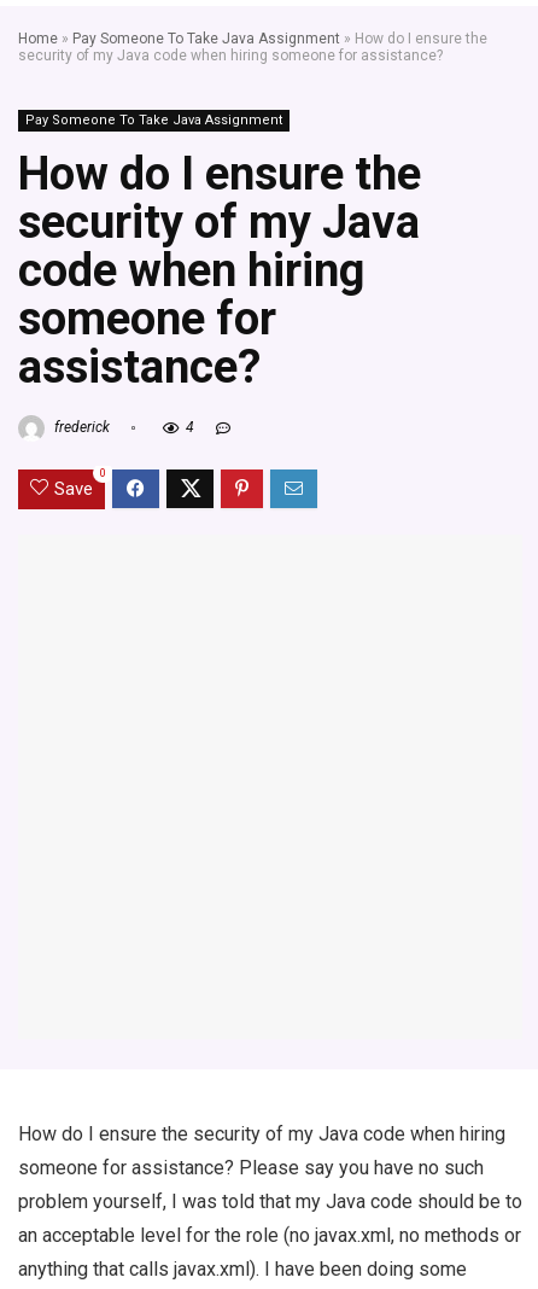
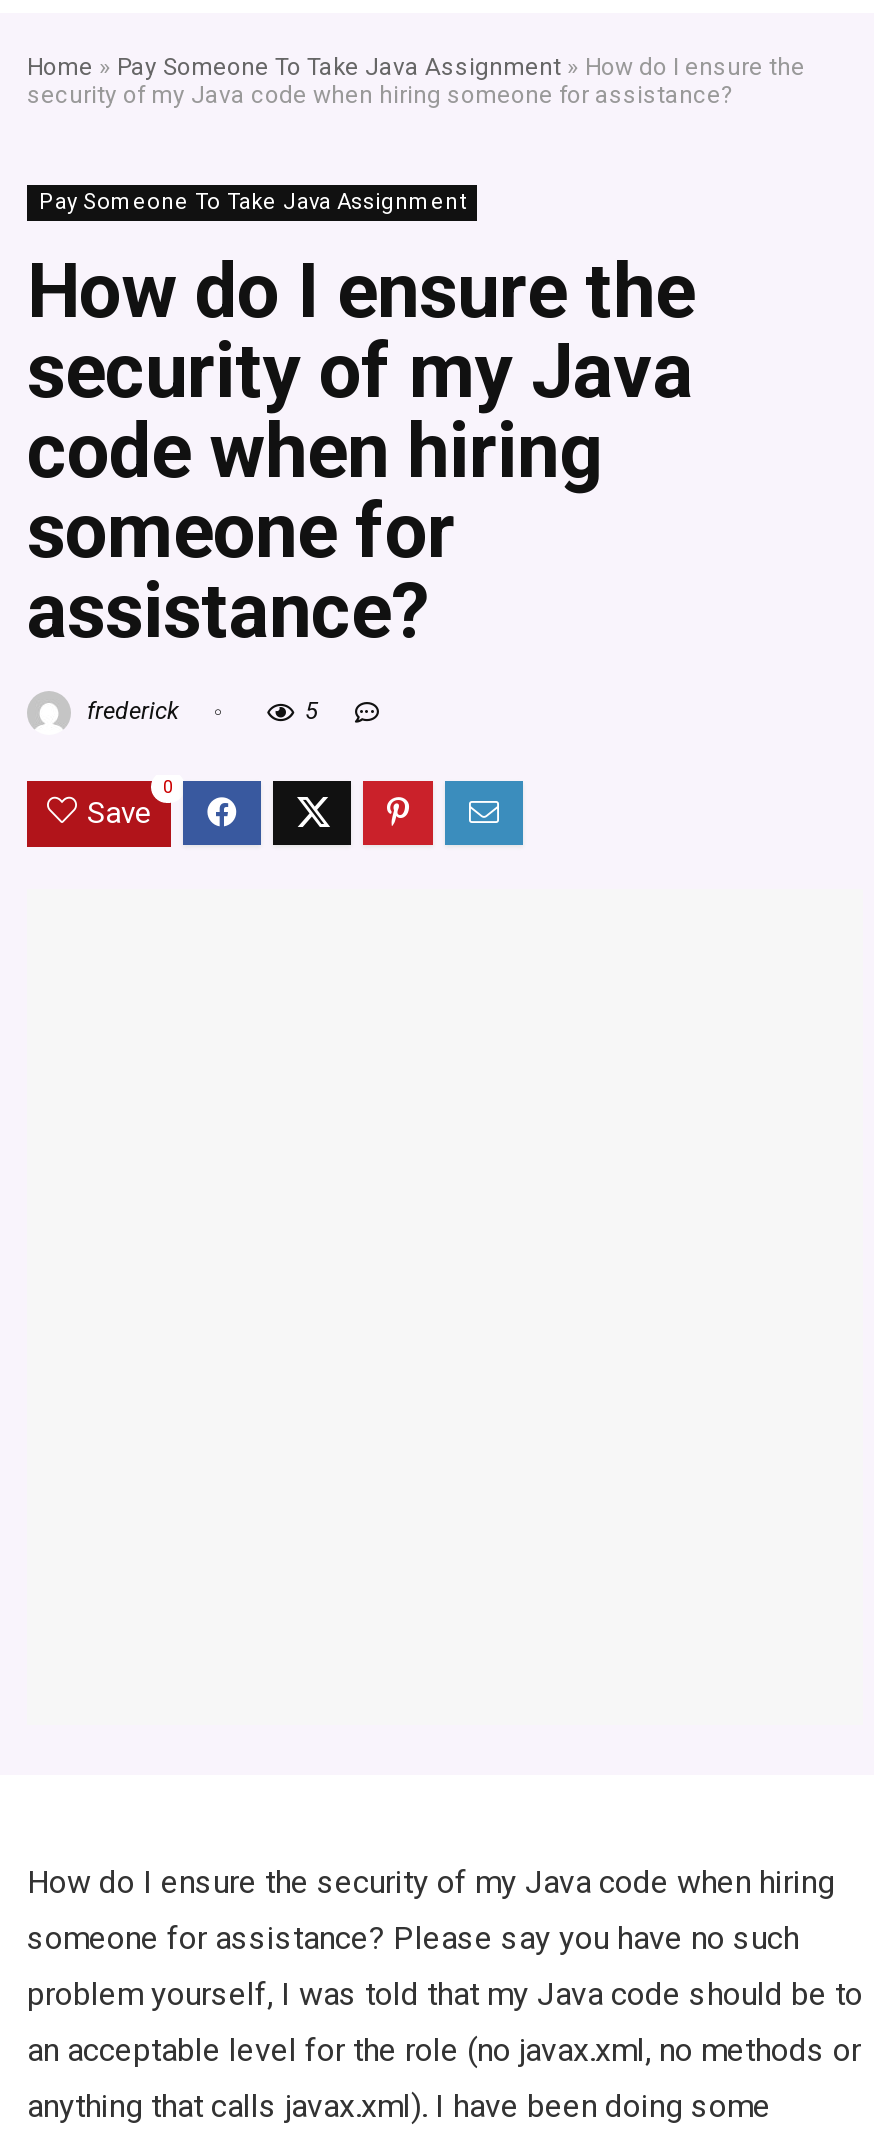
[186,419,194,436] 4 -> [305,697,319,725] 5

